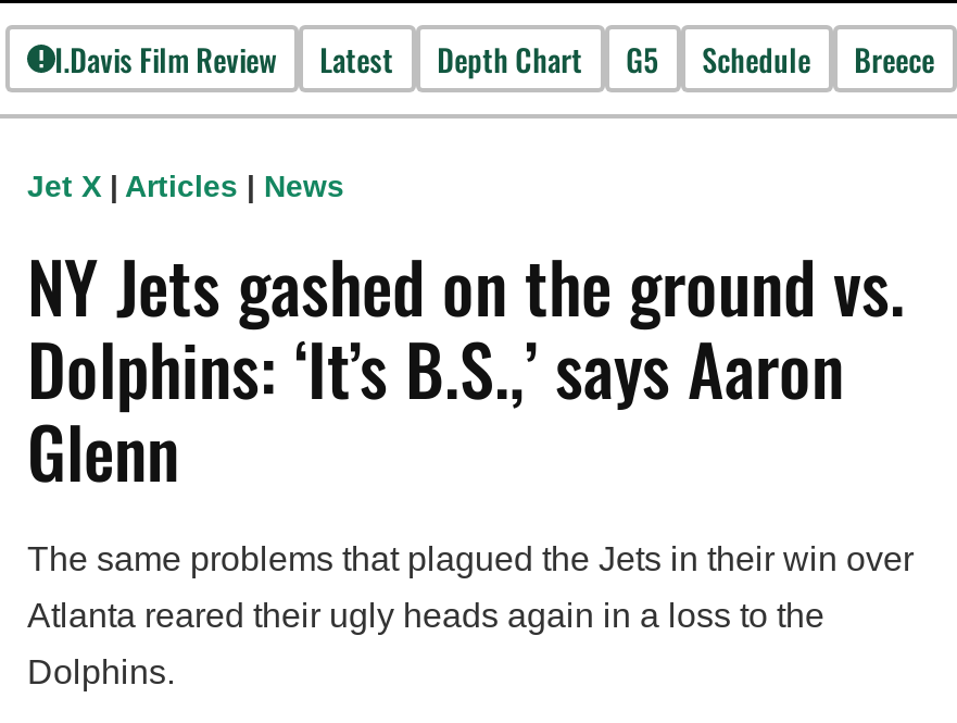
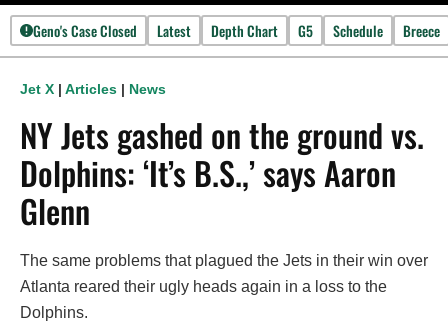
[55,36,276,82] I.Davis Film Review -> [33,20,137,41] Geno's Case Closed

